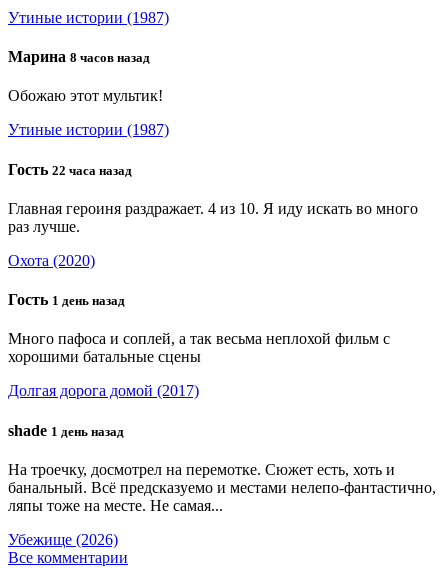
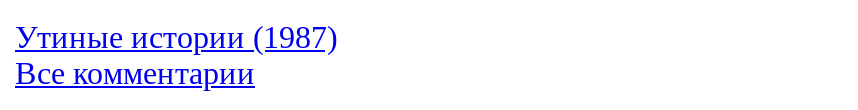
[8,48,436,548] Марина 8 часов назад | Обожаю этот мультик! | Утиные истории (1987) | Гость 22 часа назад | Главная героиня раздражает. 4 из 10. Я иду искать во много | раз лучше. | Охота (2020) | Гость 1 день назад | Много пафоса и соплей, а так весьма неплохой фильм с | хорошими батальные сцены | Долгая дорога домой (2017) | shade 1 день назад | На троечку, досмотрел на перемотке. Сюжет есть, хоть и | банальный. Всё предсказуемо и местами нелепо-фантастично, | ляпы тоже на месте. Не самая... | Убежище (2026) -> none

